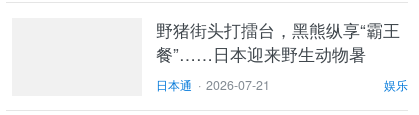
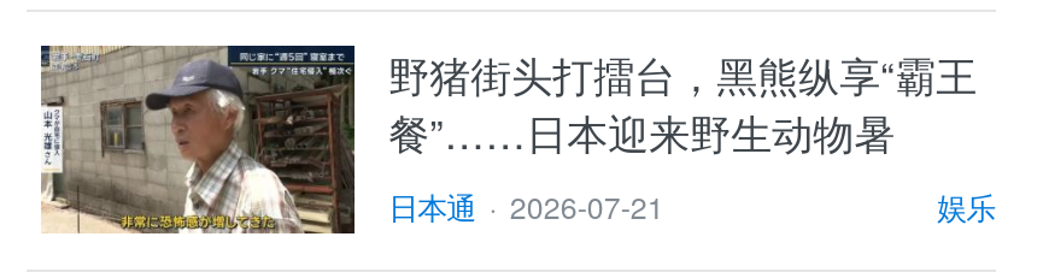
none -> [39,42,357,237] [image]

